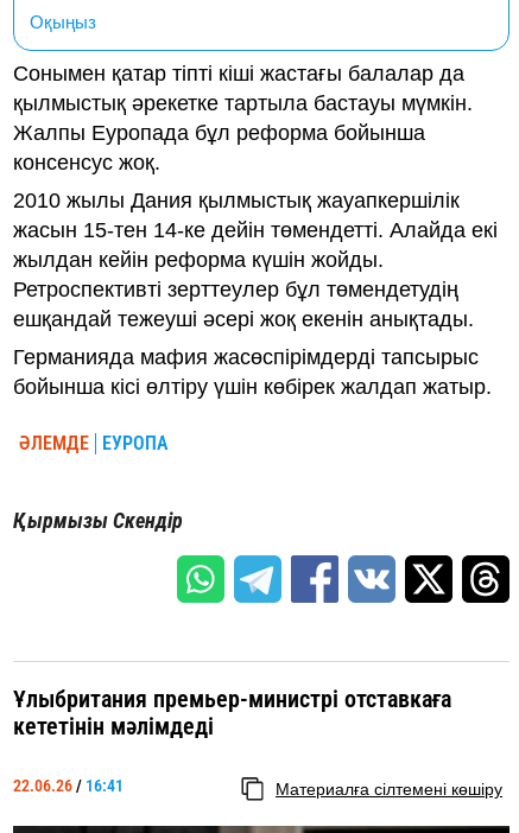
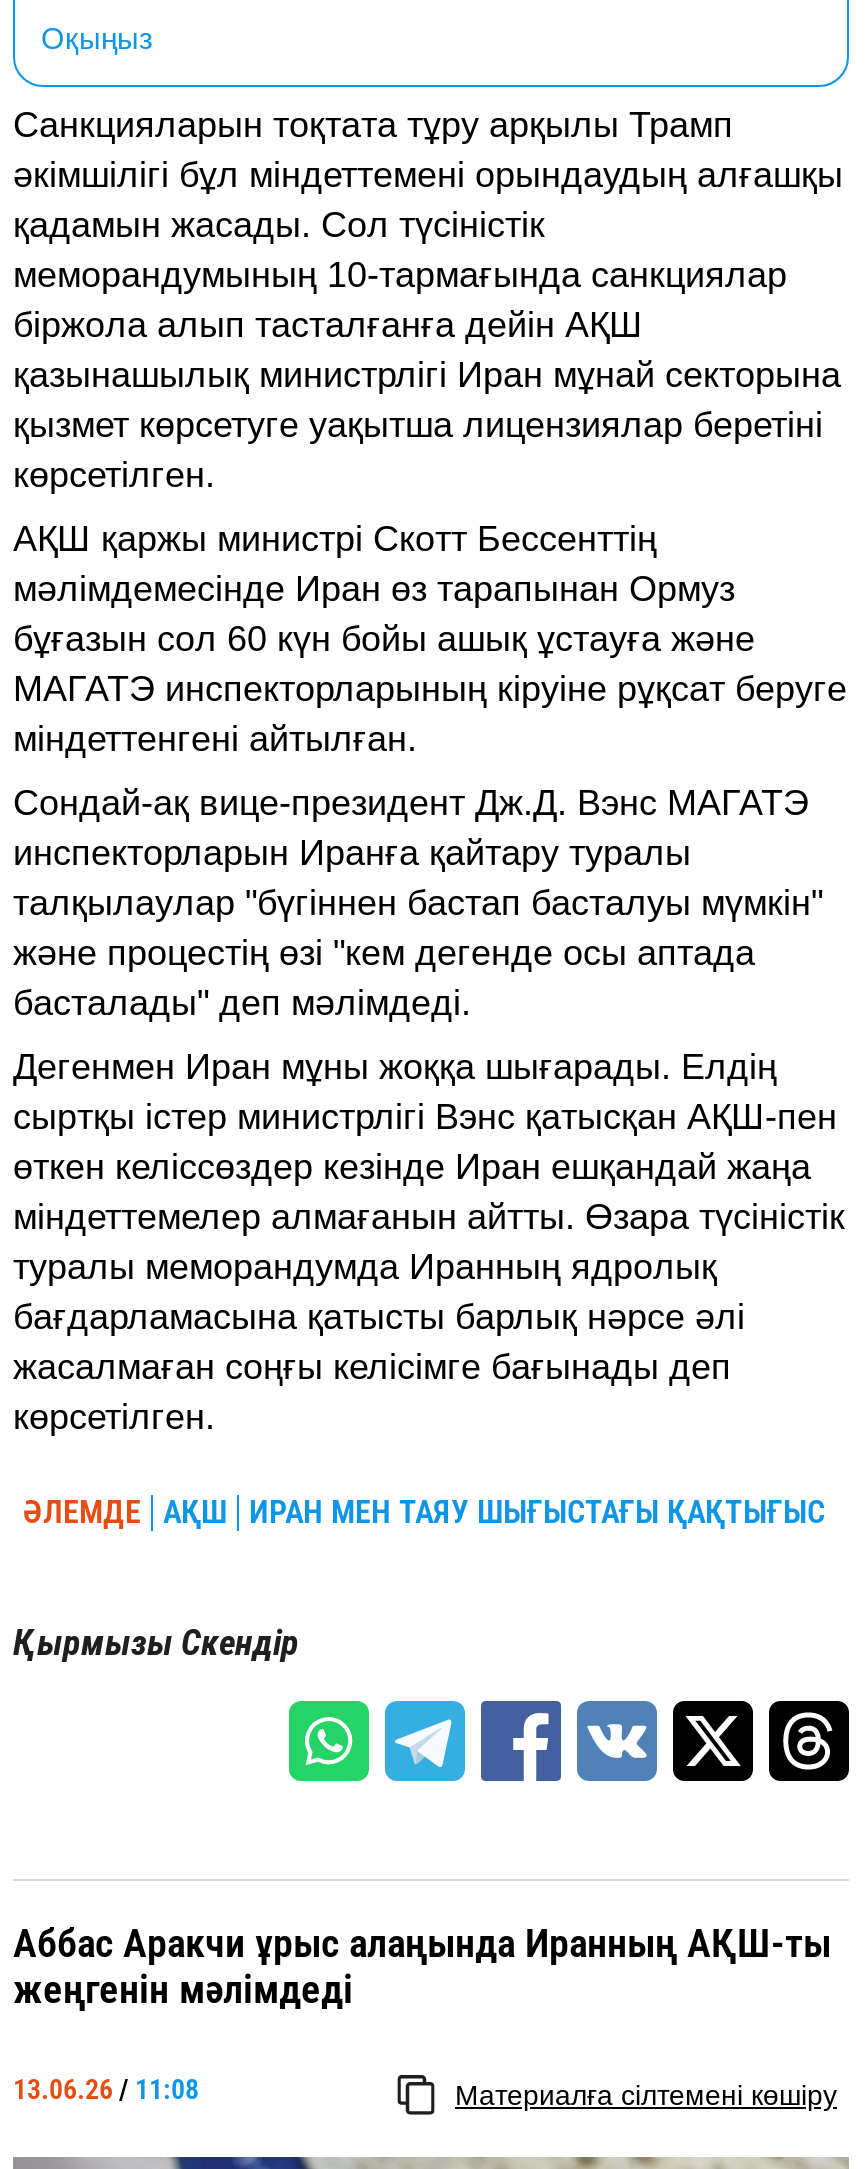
[13,62,498,454] Сонымен қатар тіпті кіші жастағы балалар да | қылмыстық әрекетке тартыла бастауы мүмкін. | Жалпы Еуропада бұл реформа бойынша | консенсус жоқ. | 2010 жылы Дания қылмыстық жауапкершілік | жасын 15-тен 14-ке дейін төмендетті. Алайда екі | жылдан кейін реформа күшін жойды. | Ретроспективті зерттеулер бұл төмендетудің | ешқандай тежеуші әсері жоқ екенін анықтады. | Германияда мафия жасөспірімдерді тапсырыс | бойынша кісі өлтіру үшін көбірек жалдап жатыр. | ӘЛЕМДЕ ЕУРОПА -> [13,105,847,1531] Санкцияларын тоқтата тұру арқылы Трамп | әкімшілігі бұл міндеттемені орындаудың алғашқы | қадамын жасады. Сол түсіністік | меморандумының 10-тармағында санкциялар | біржола алып тасталғанға дейін АҚШ | қазынашылық министрлігі Иран мұнай секторына | қызмет көрсетуге уақытша лицензиялар беретіні | көрсетілген. | АҚШ қаржы министрі Скотт Бессенттің | мәлімдемесінде Иран өз тарапынан Ормуз | бұғазын сол 60 күн бойы ашық ұстауға және | МАГАТЭ инспекторларының кіруіне рұқсат беруге | міндеттенгені айтылған. | Сондай-ақ вице-президент Дж.Д. Вэнс МАГАТЭ | инспекторларын Иранға қайтару туралы | талқылаулар "бүгіннен бастап басталуы мүмкін" | және процестің өзі "кем дегенде осы аптада | басталады" деп мәлімдеді. | Дегенмен Иран мұны жоққа шығарады. Елдің | сыртқы істер министрлігі Вэнс қатысқан АҚШ-пен | өткен келіссөздер кезінде Иран ешқандай жаңа | міндеттемелер алмағанын айтты. Өзара түсіністік | туралы меморандумда Иранның ядролық | бағдарламасына қатысты барлық нәрсе әлі | жасалмаған соңғы келісімге бағынады деп | көрсетілген. | ӘЛЕМДЕ АҚШ ИРАН МЕН ТАЯУ ШЫҒЫСТАҒЫ ҚАҚТЫҒЫС
[13,685,451,740] Ұлыбритания премьер-министрі отставкаға | кететінін мәлімдеді -> [13,1919,831,2013] Аббас Аракчи ұрыс алаңында Иранның АҚШ-ты | жеңгенін мәлімдеді
[13,776,124,795] 22.06.26 / 16:41 -> [13,2073,199,2105] 13.06.26 / 11:08

